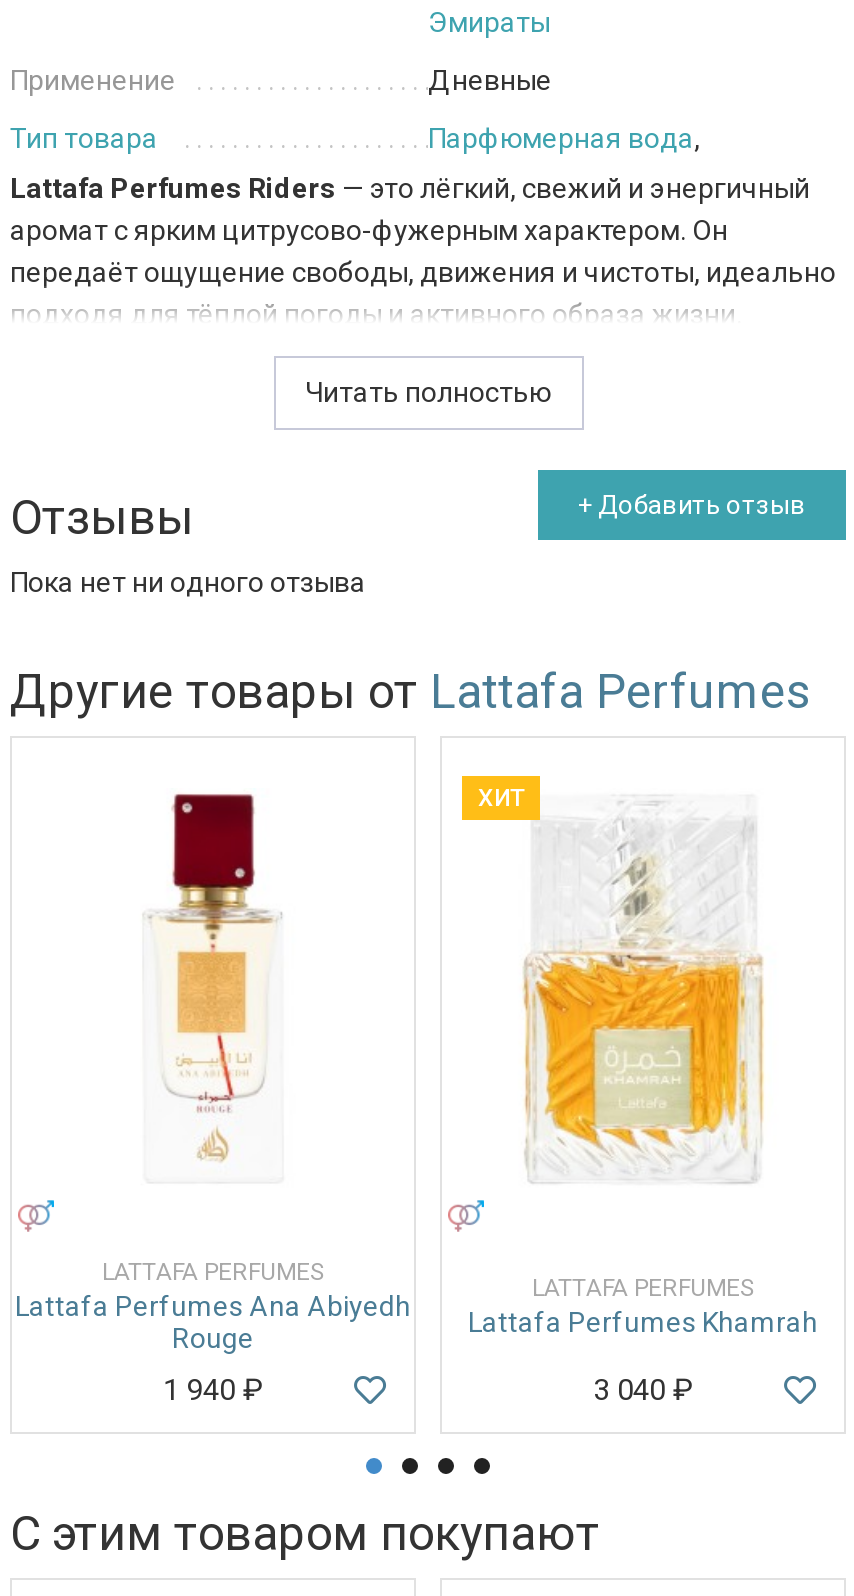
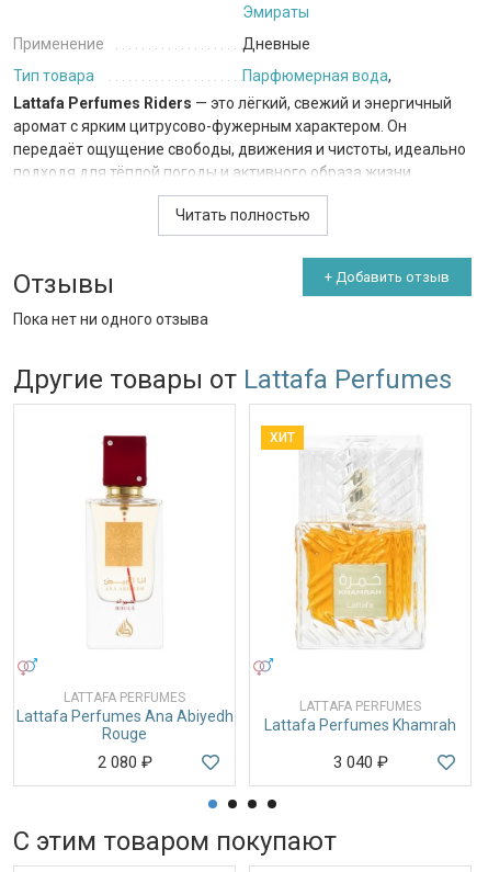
[163,1372,263,1408] 1 940 ₽ -> [97,753,152,772] 2 080 ₽

